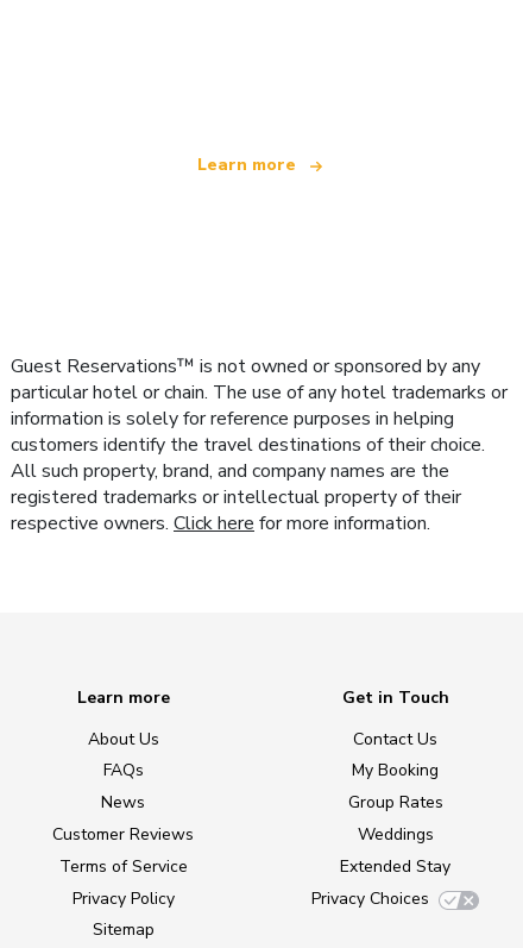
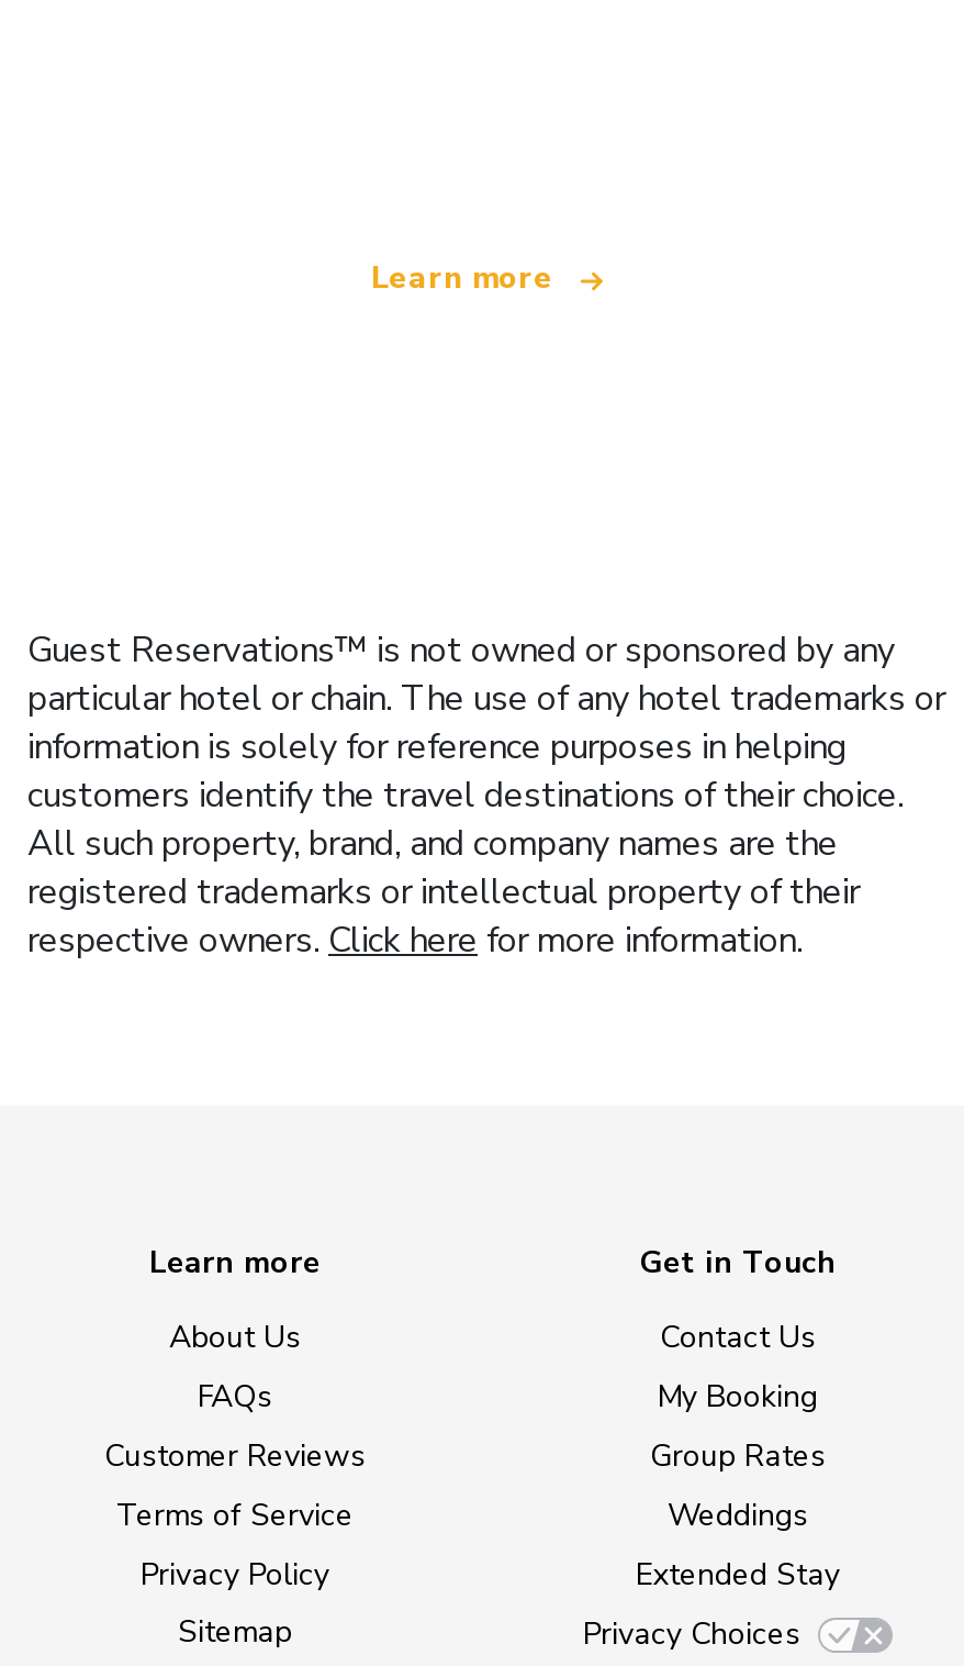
[101,791,145,814] News -> none

